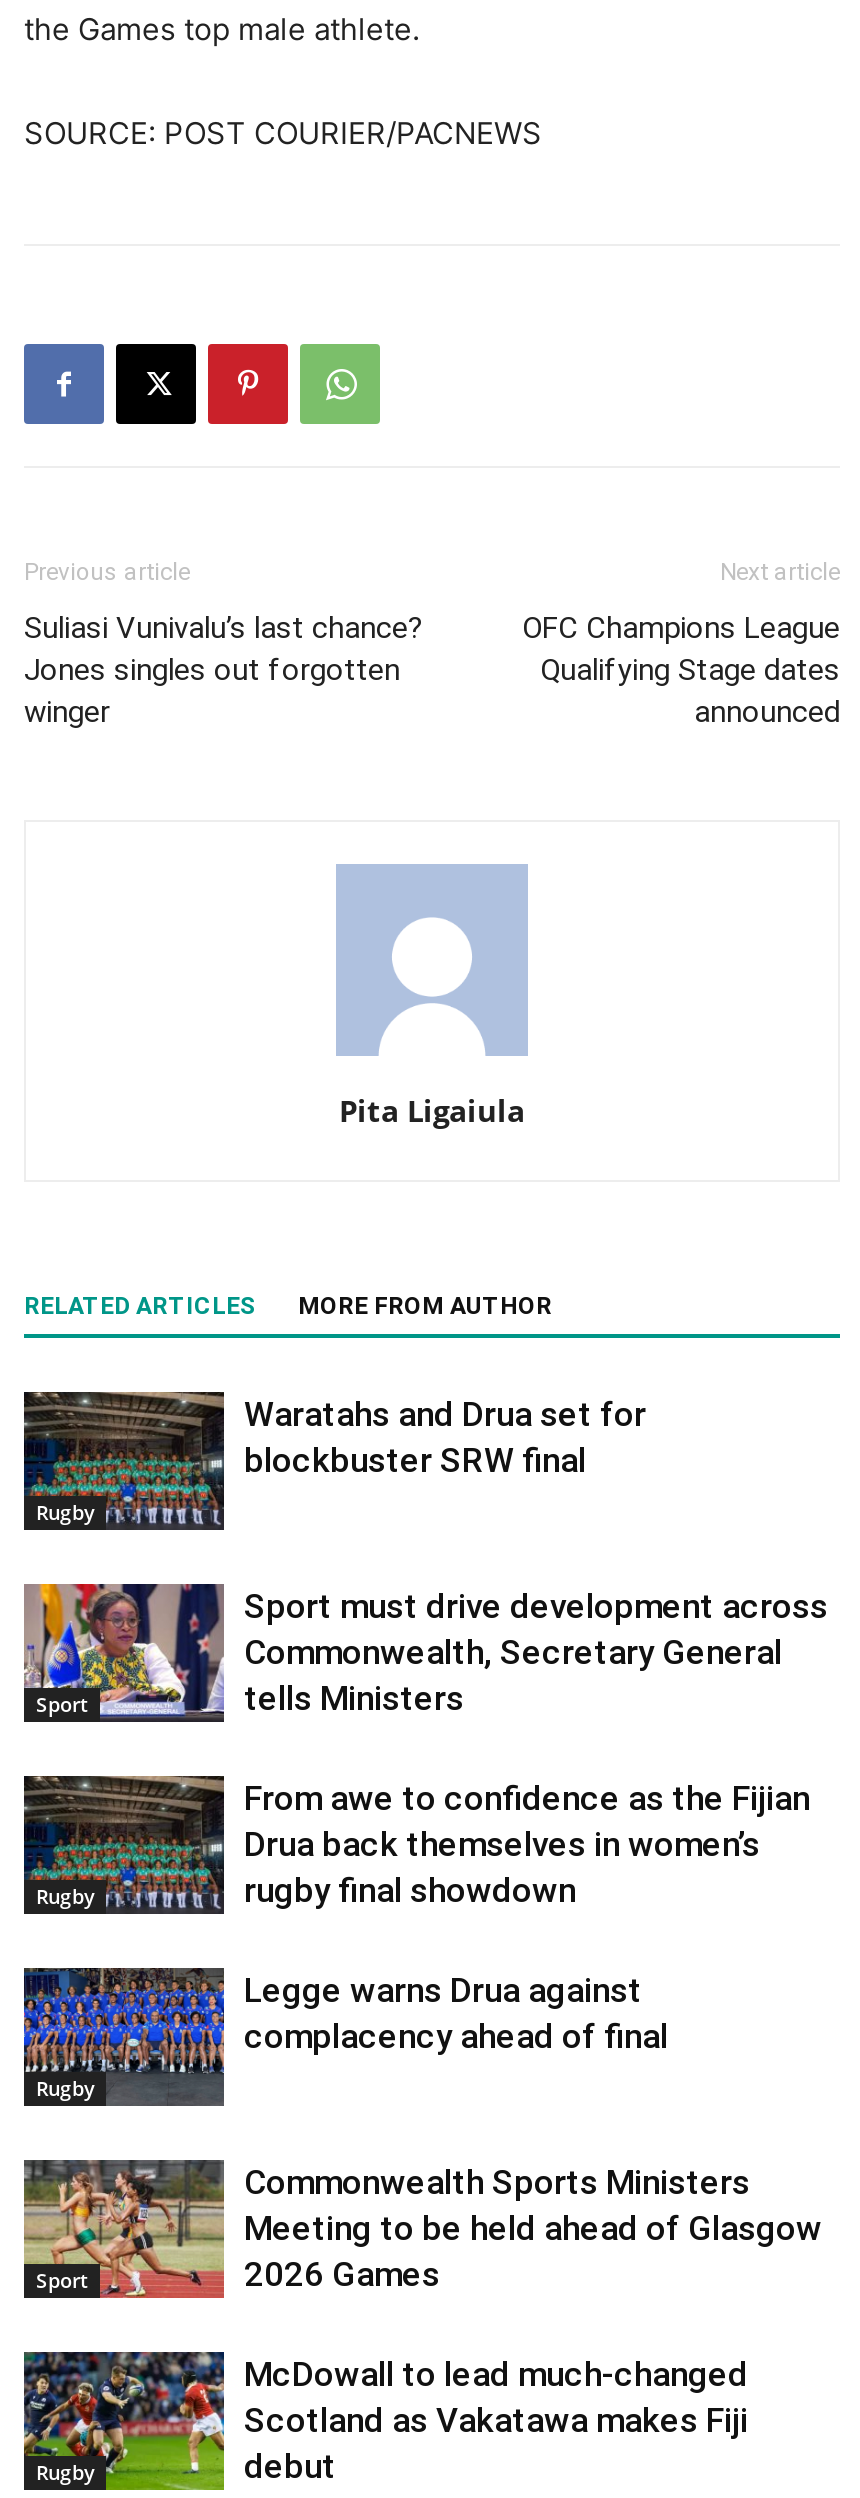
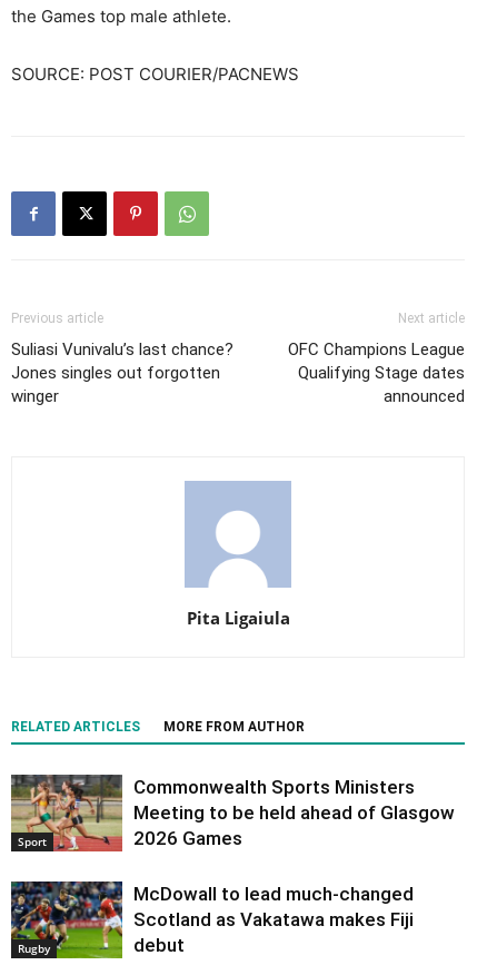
[22,1390,226,1532] [image] | Rugby -> none
[244,1394,646,1480] Waratahs and Drua set for | blockbuster SRW final -> none
[24,1582,216,1724] [image] | Sport -> none
[244,1586,828,1718] Sport must drive development across | Commonwealth, Secretary General | tells Ministers -> none
[22,1774,216,1916] [image] | Rugby -> none
[244,1778,810,1910] From awe to confidence as the Fijian | Drua back themselves in women’s | rugby final showdown -> none
[22,1966,226,2108] [image] | Rugby -> none
[244,1970,668,2056] Legge warns Drua against | complacency ahead of final -> none

